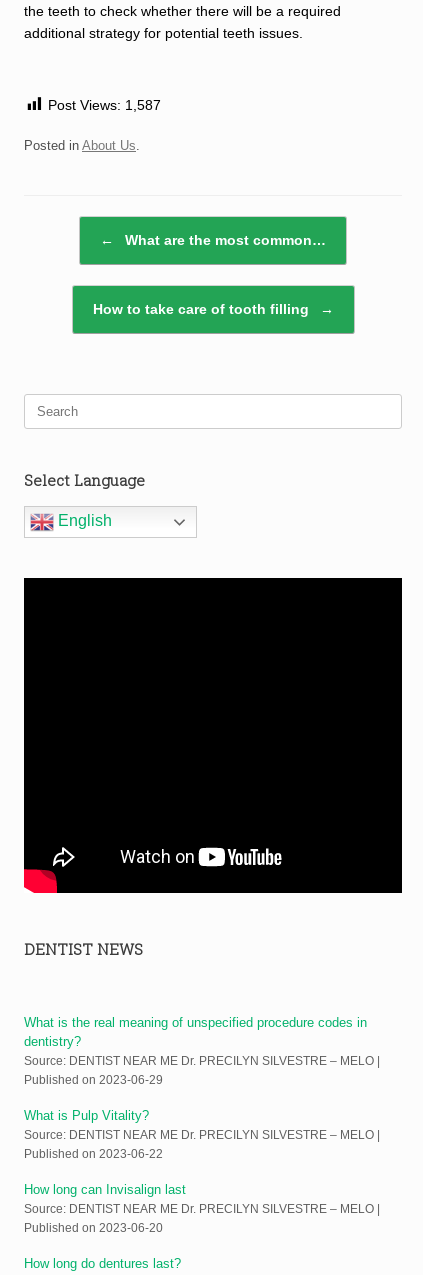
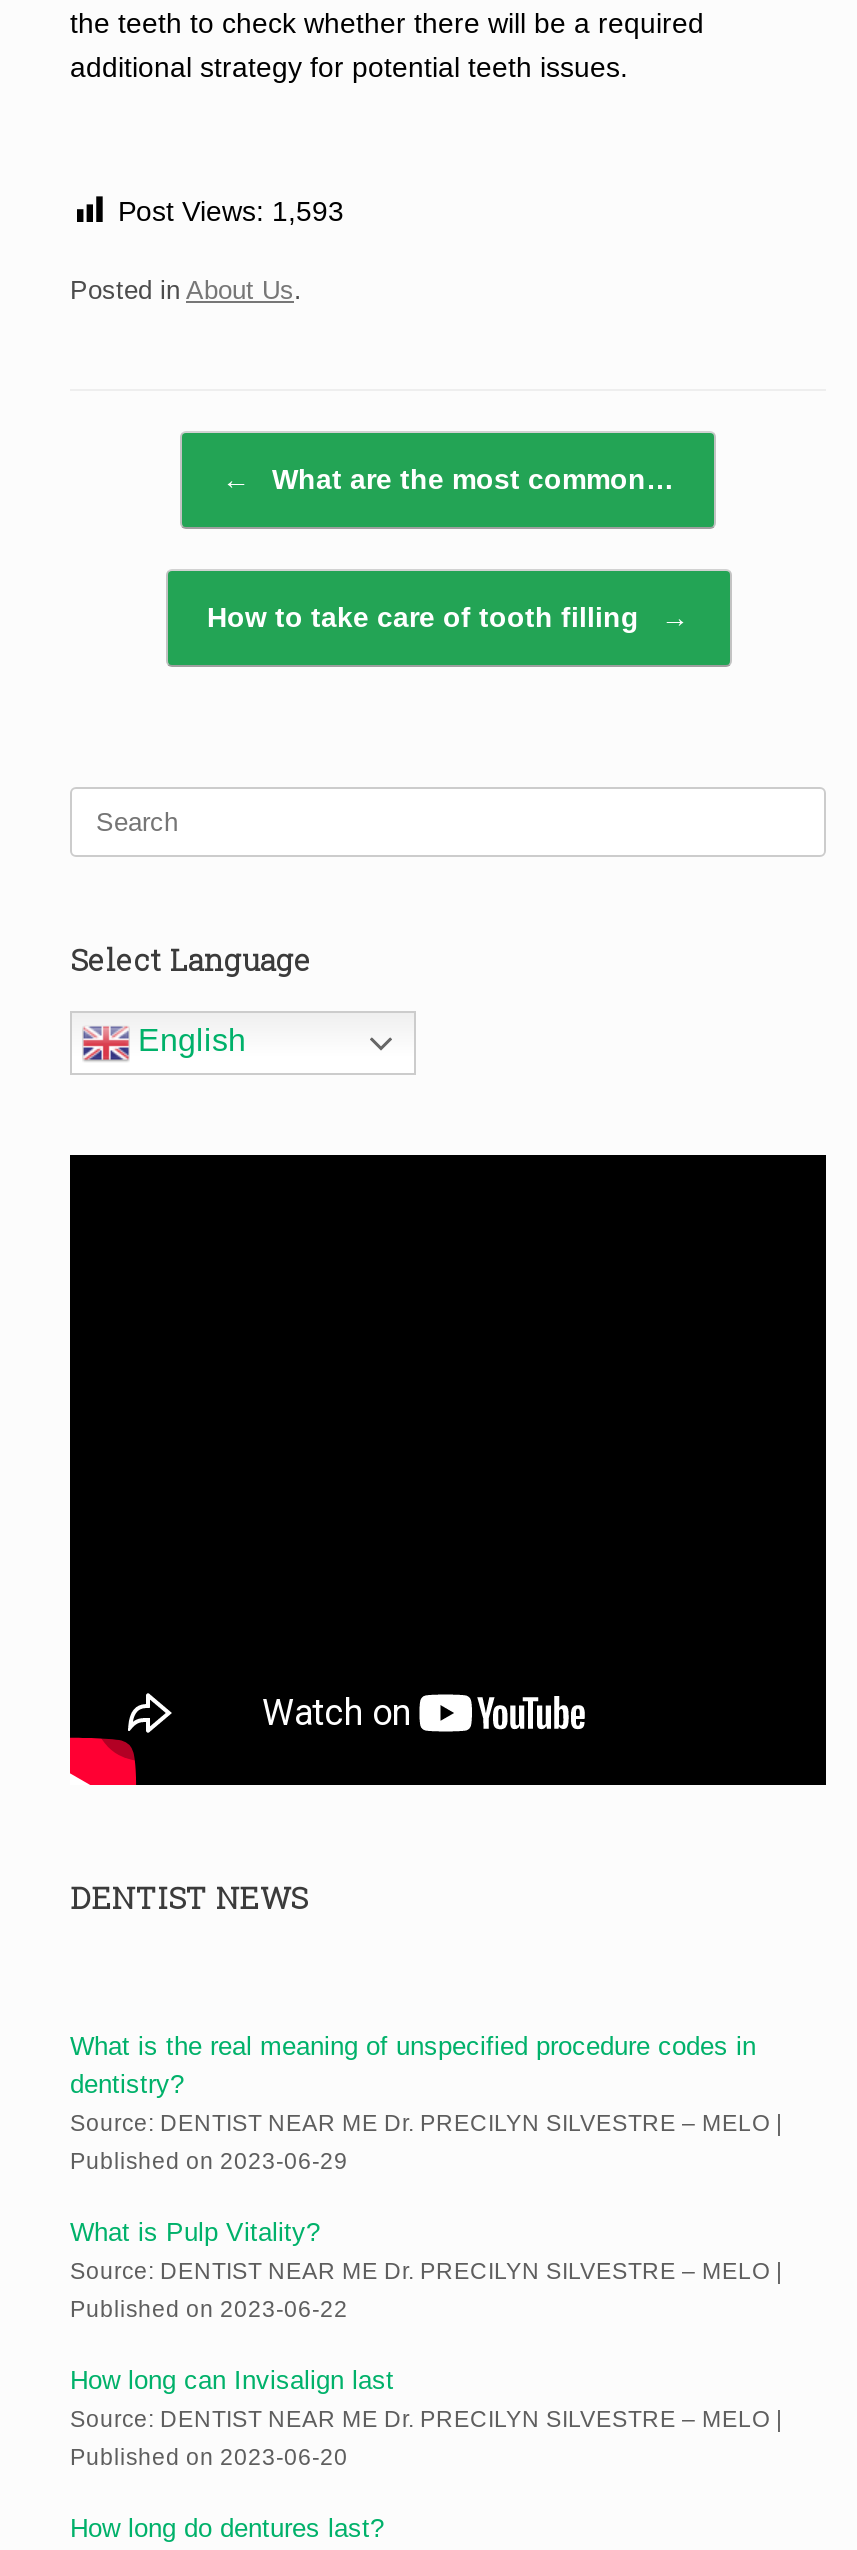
[48,97,161,113] Post Views: 1,587 -> [118,194,344,226] Post Views: 1,593

